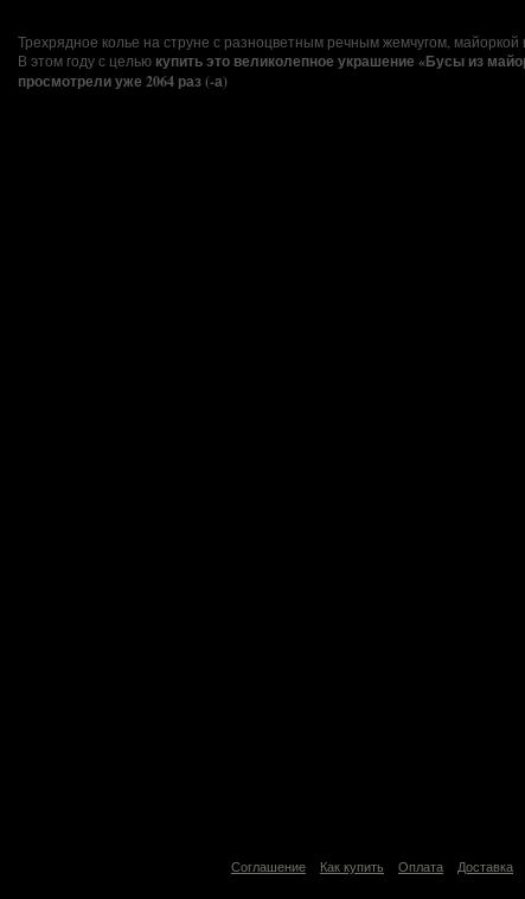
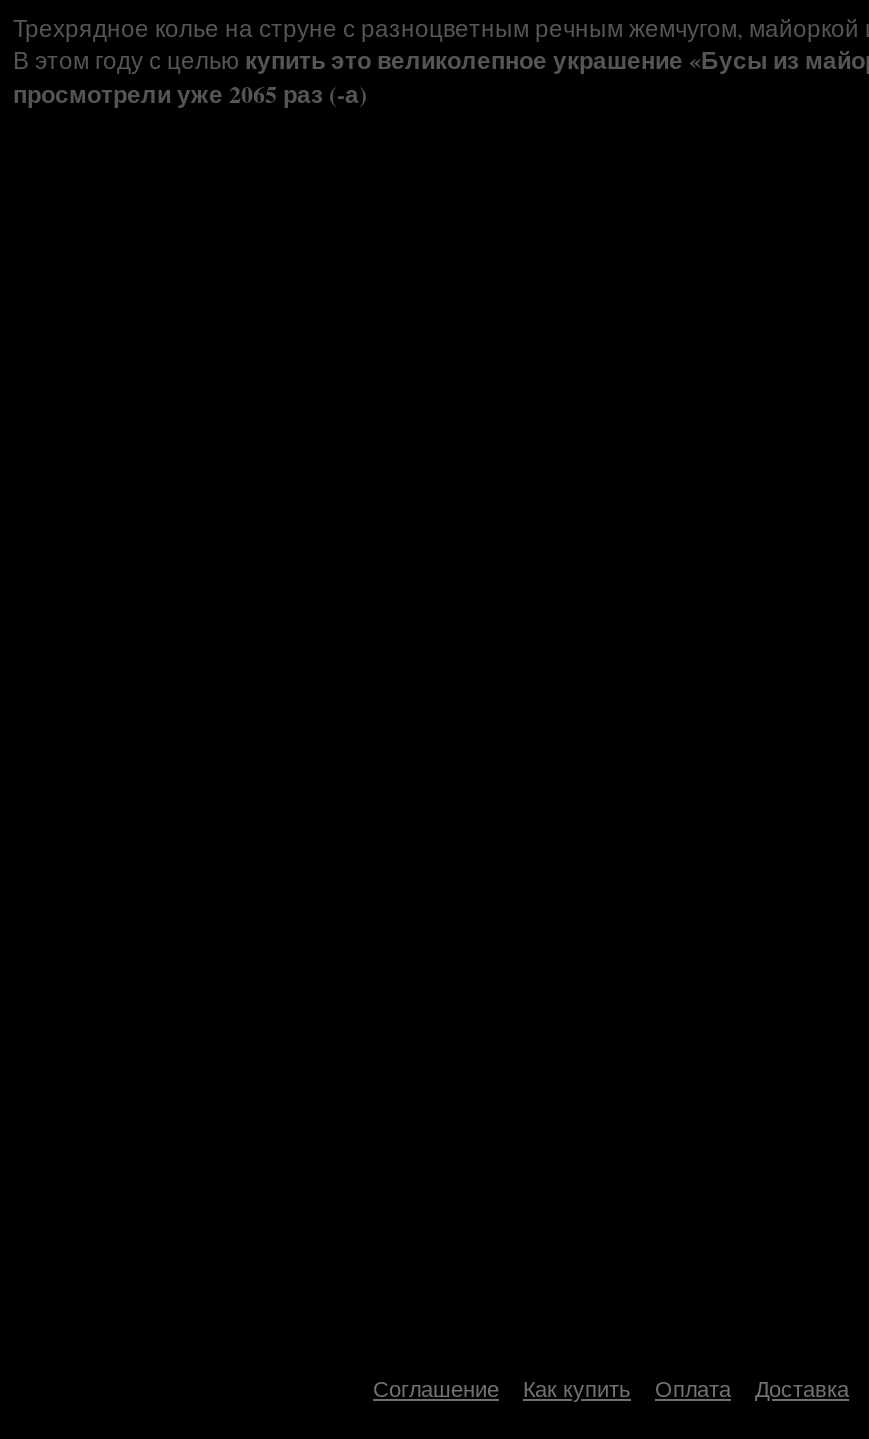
[18,71,228,91] просмотрели уже 2064 раз (-а) -> [13,77,367,111] просмотрели уже 2065 раз (-а)

